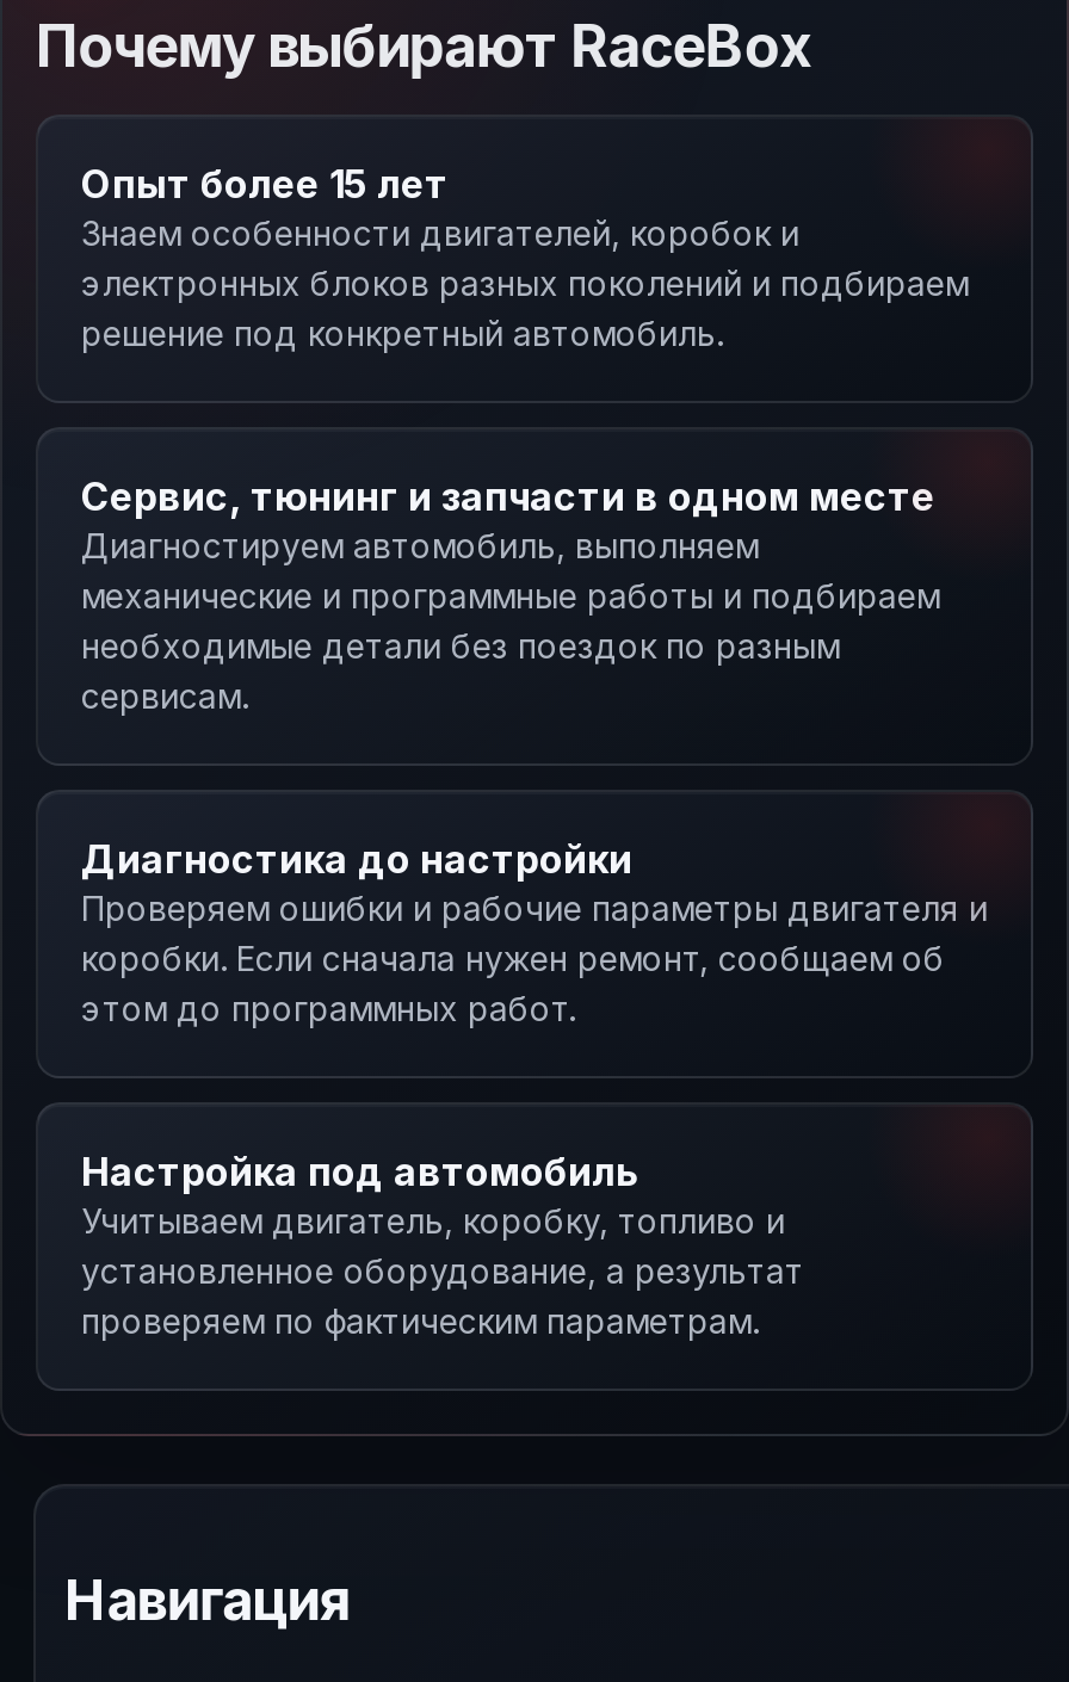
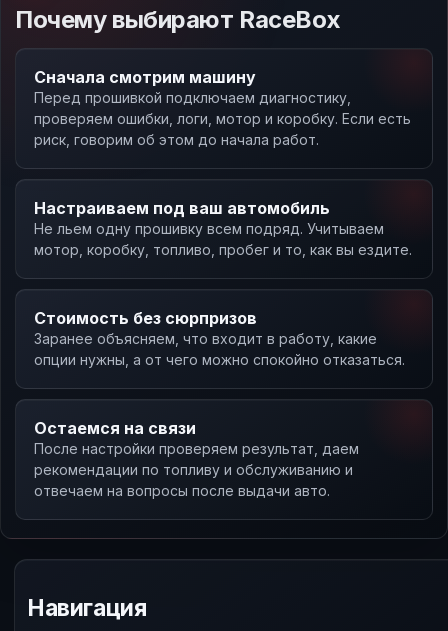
[81,160,969,353] Опыт более 15 лет | Знаем особенности двигателей, коробок и | электронных блоков разных поколений и подбираем | решение под конкретный автомобиль. -> [34,67,411,148] Сначала смотрим машину | Перед прошивкой подключаем диагностику, | проверяем ошибки, логи, мотор и коробку. Если есть | риск, говорим об этом до начала работ.
[81,472,940,716] Сервис, тюнинг и запчасти в одном месте | Диагностируем автомобиль, выполняем | механические и программные работы и подбираем | необходимые детали без поездок по разным | сервисам. -> [34,198,412,258] Настраиваем под ваш автомобиль | Не льем одну прошивку всем подряд. Учитываем | мотор, коробку, топливо, пробег и то, как вы ездите.
[81,835,988,1028] Диагностика до настройки | Проверяем ошибки и рабочие параметры двигателя и | коробки. Если сначала нужен ремонт, сообщаем об | этом до программных работ. -> [34,308,405,368] Стоимость без сюрпризов | Заранее объясняем, что входит в работу, какие | опции нужны, а от чего можно спокойно отказаться.
[81,1148,804,1341] Настройка под автомобиль | Учитываем двигатель, коробку, топливо и | установленное оборудование, а результат | проверяем по фактическим параметрам. -> [34,418,359,499] Остаемся на связи | После настройки проверяем результат, даем | рекомендации по топливу и обслуживанию и | отвечаем на вопросы после выдачи авто.

